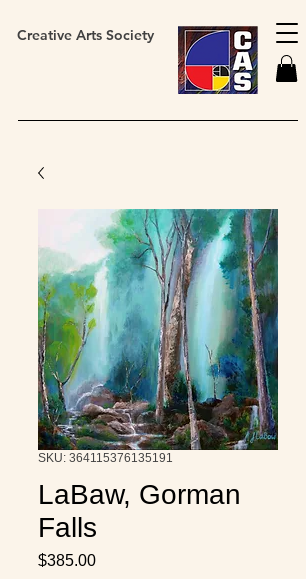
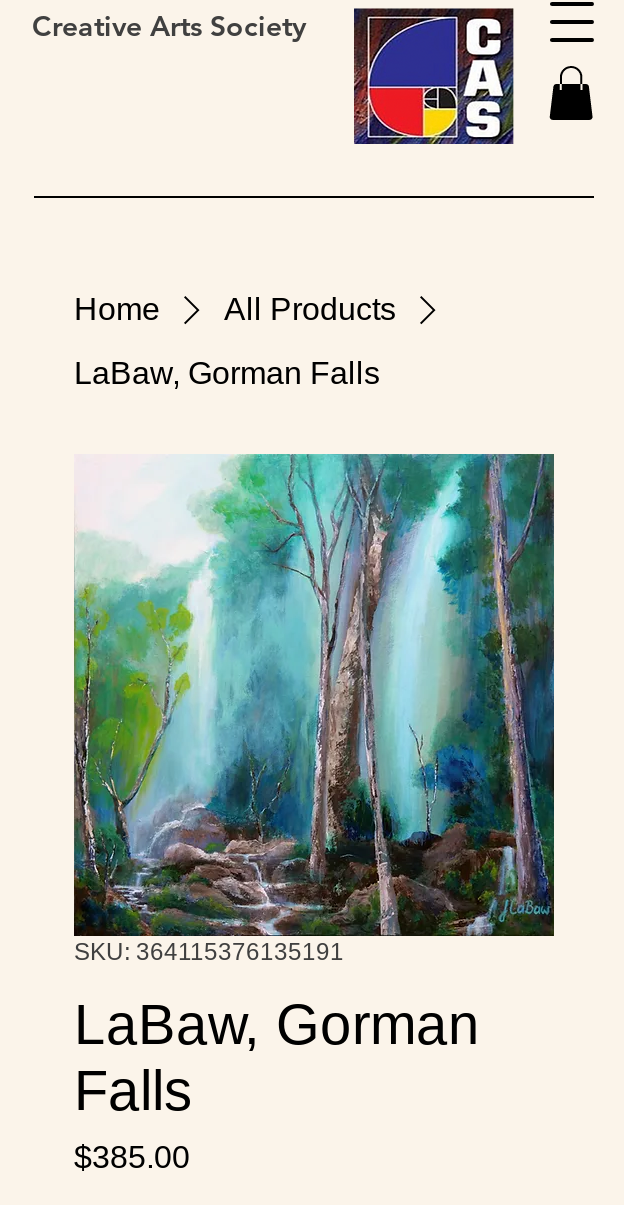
none -> [74,293,396,391] Home | All Products | LaBaw, Gorman Falls

